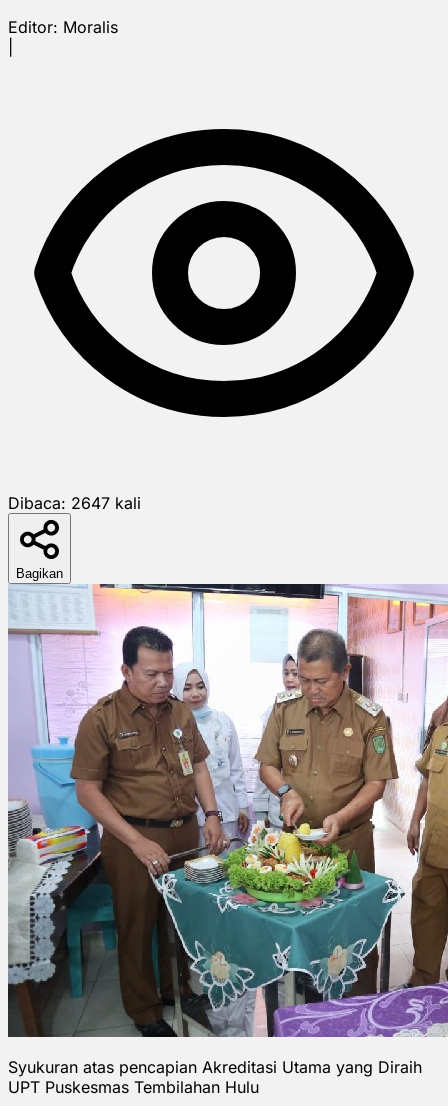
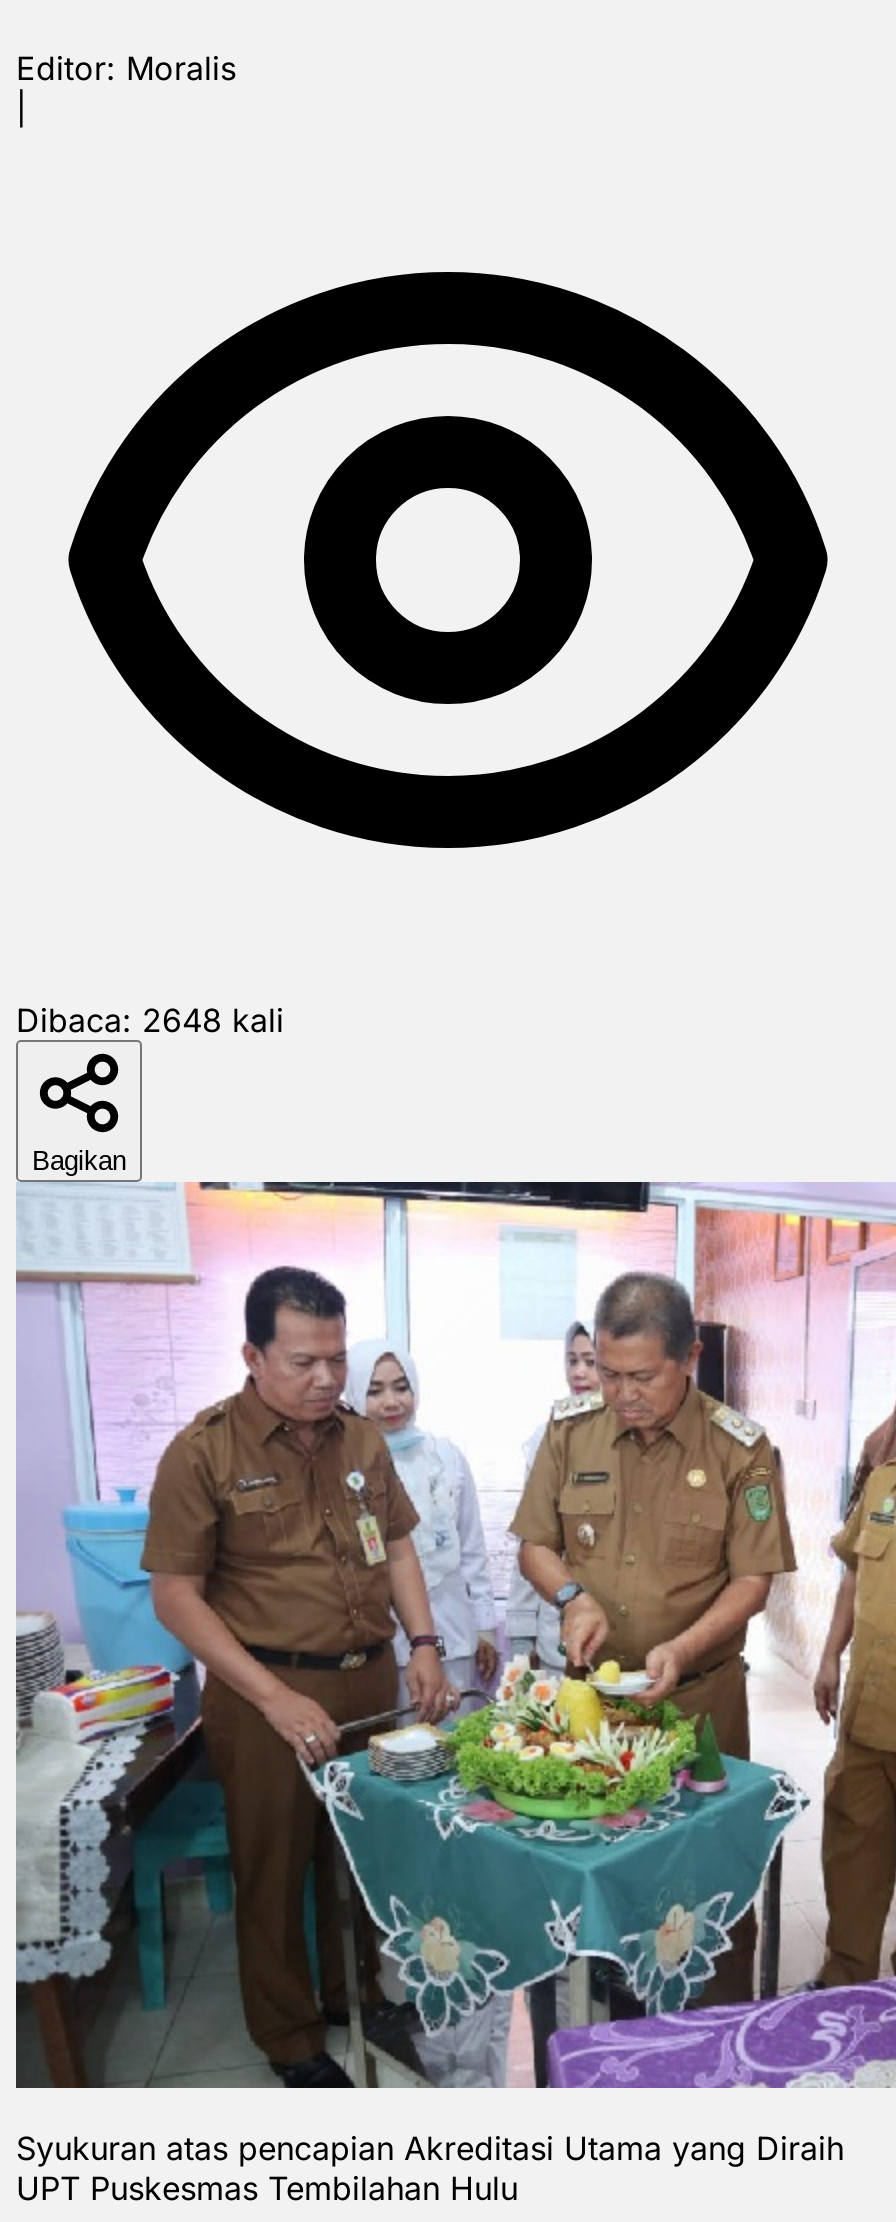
[8,493,141,513] Dibaca: 2647 kali -> [16,1000,284,1040] Dibaca: 2648 kali

